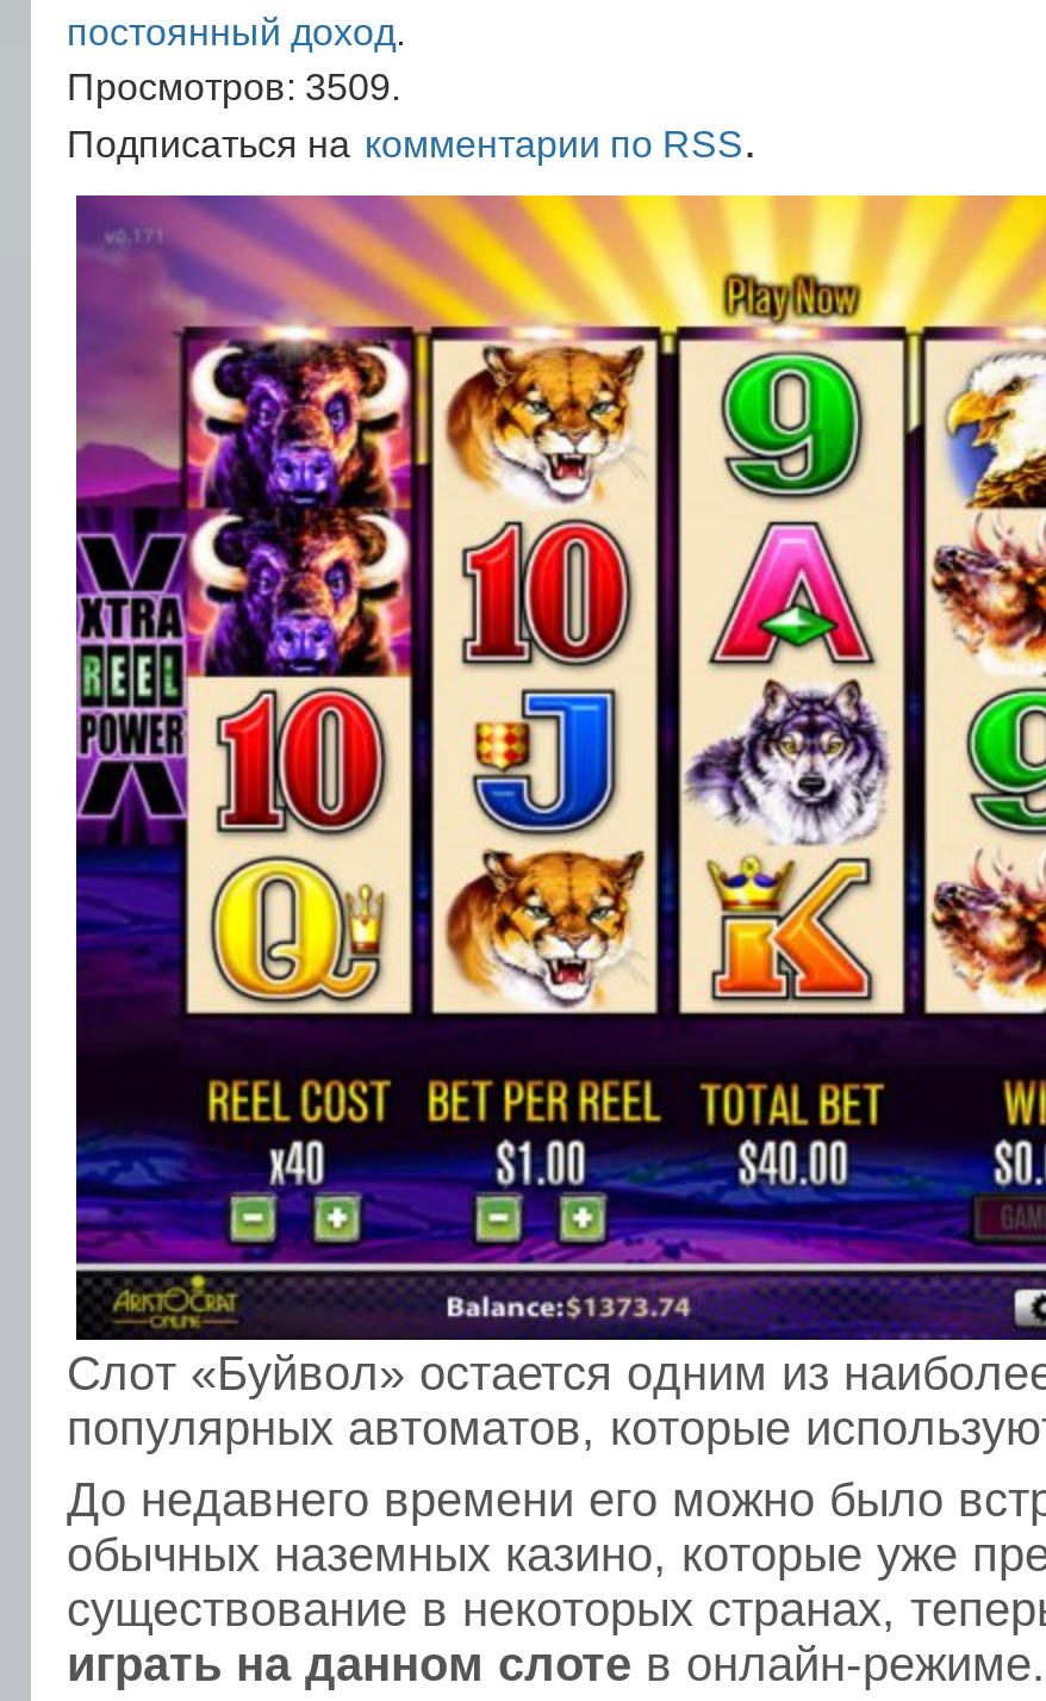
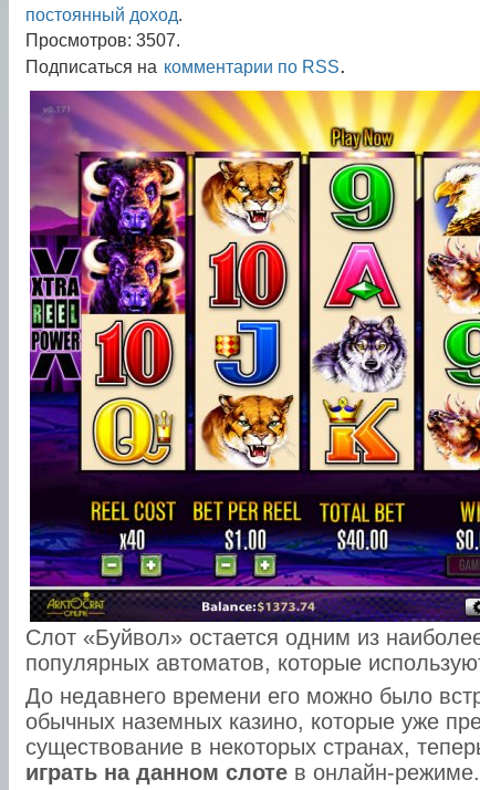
[67,64,400,107] Просмотров: 3509. -> [25,30,180,50] Просмотров: 3507.

